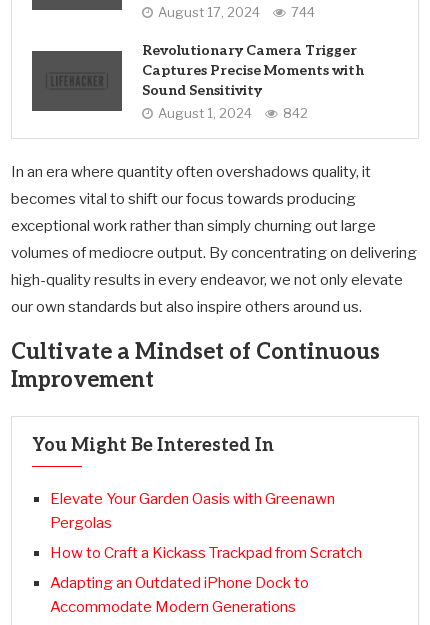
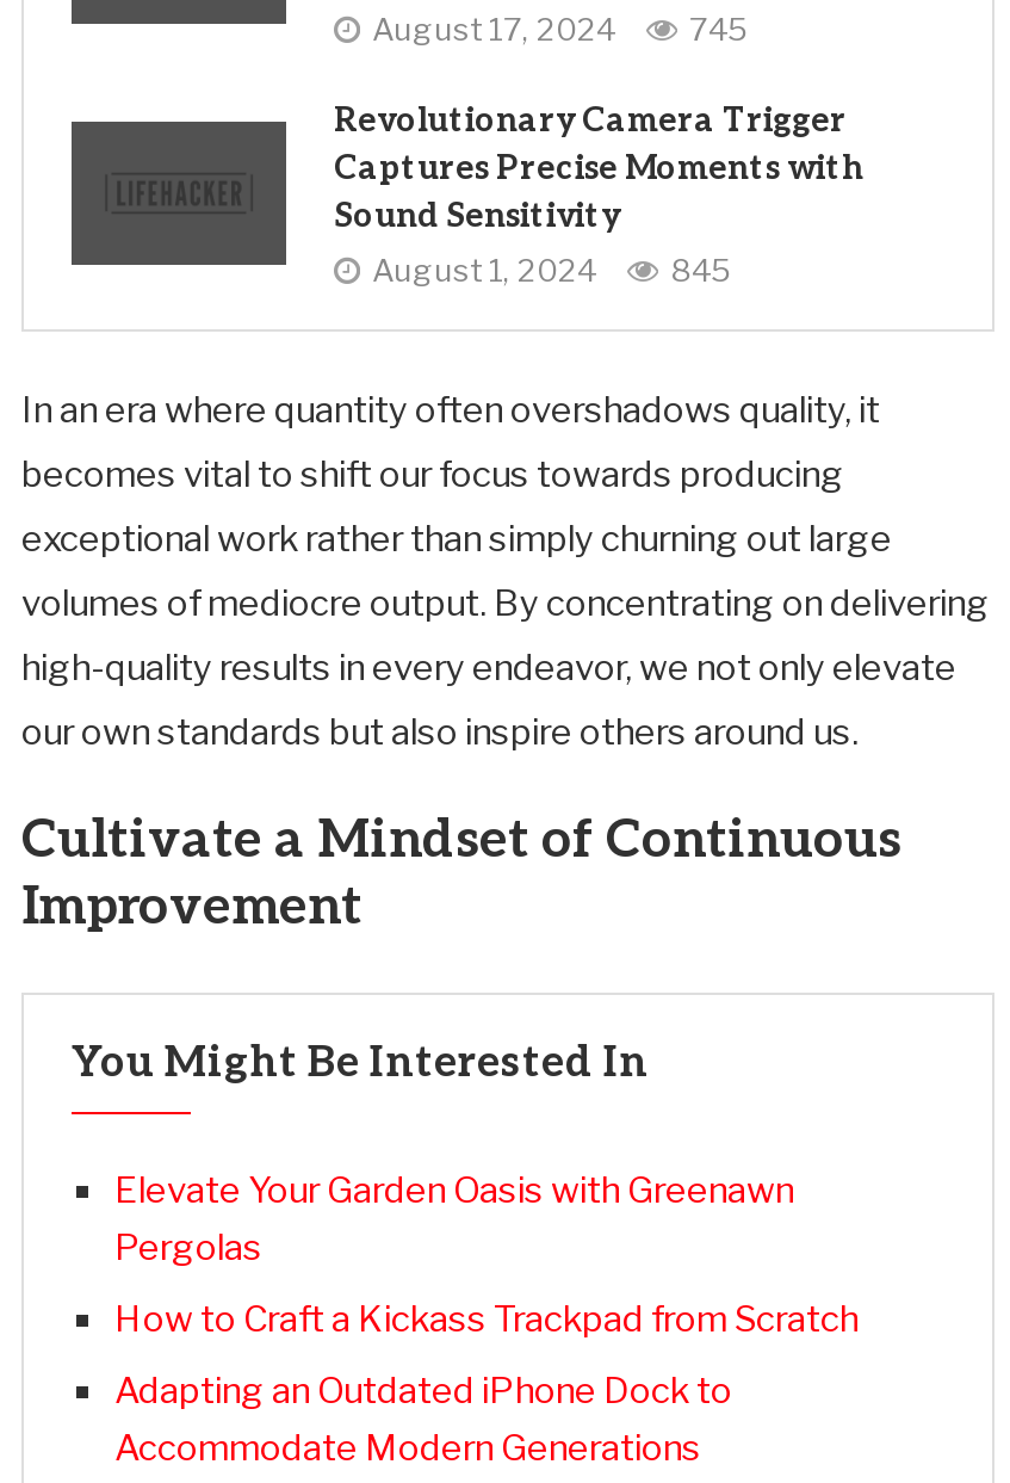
[158,4,315,20] August 17, 2024 744 -> [372,10,749,48] August 17, 2024 745
[158,105,308,121] August 1, 2024 842 -> [372,251,732,289] August 1, 2024 845

